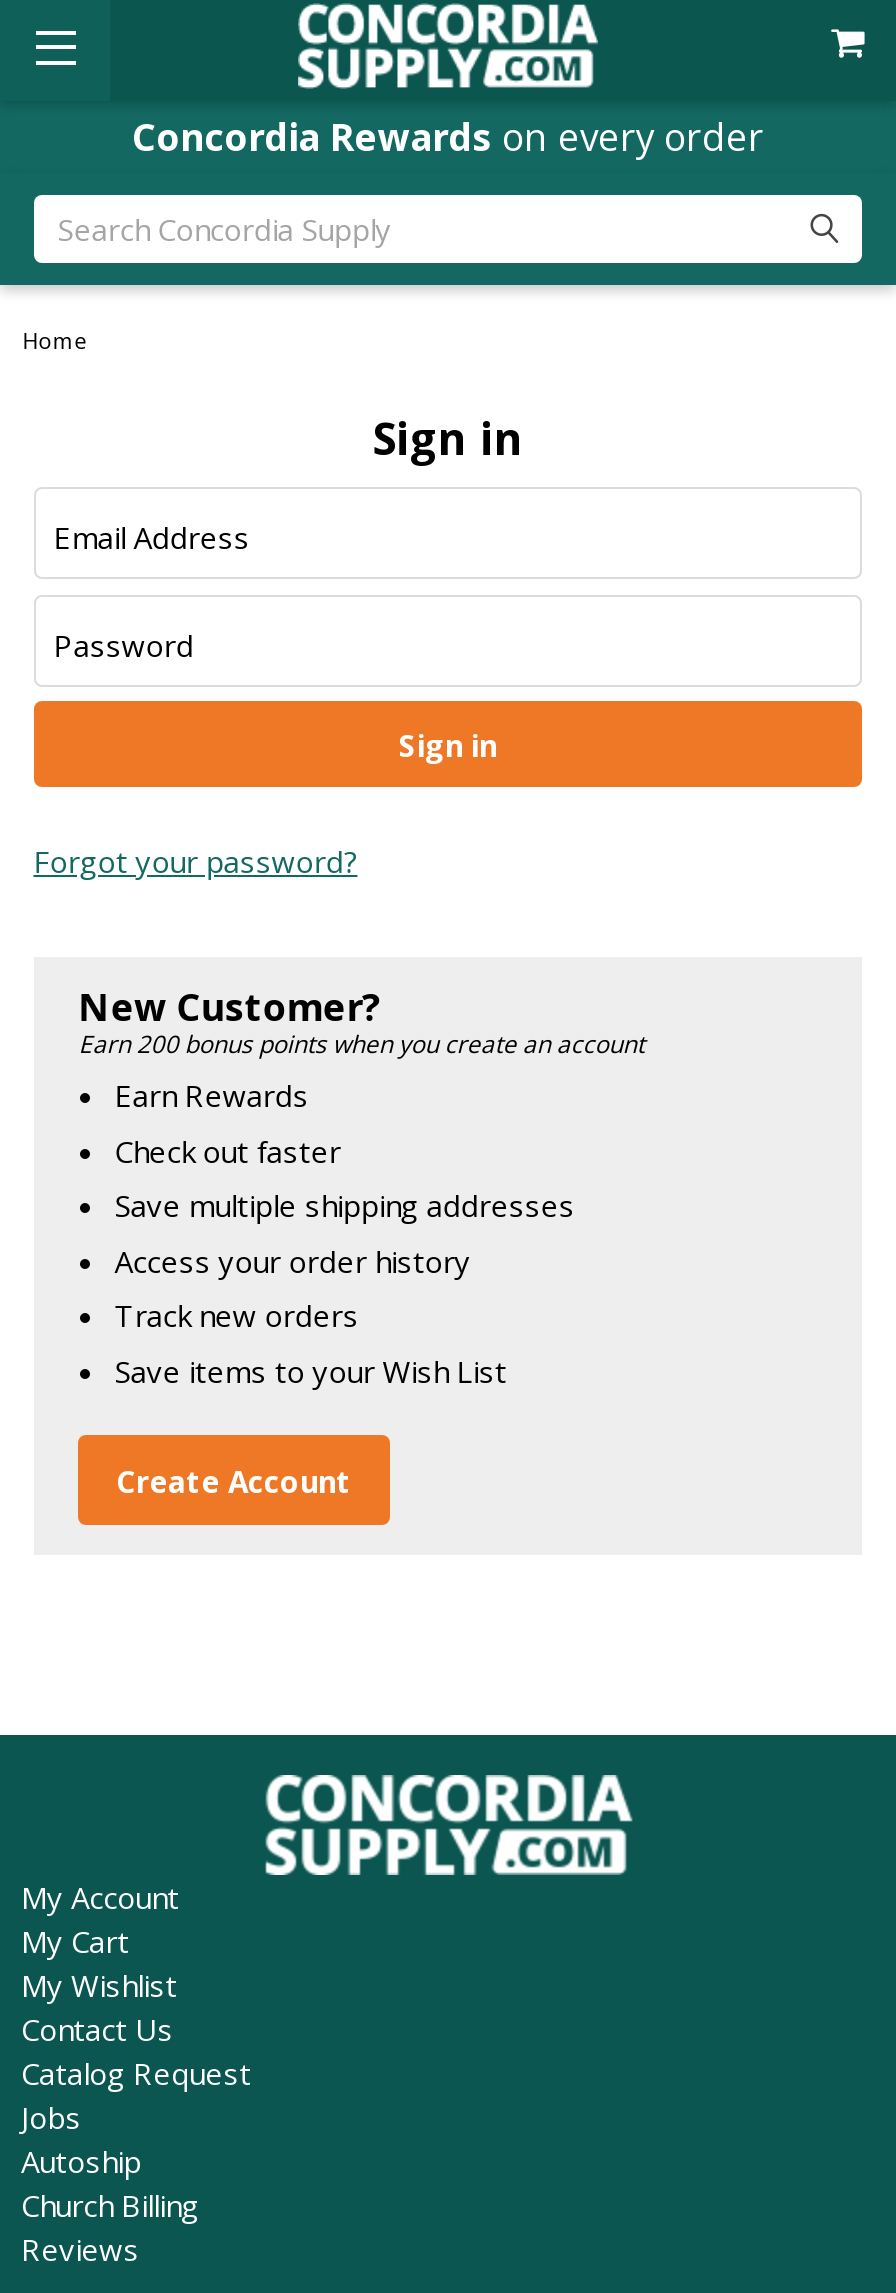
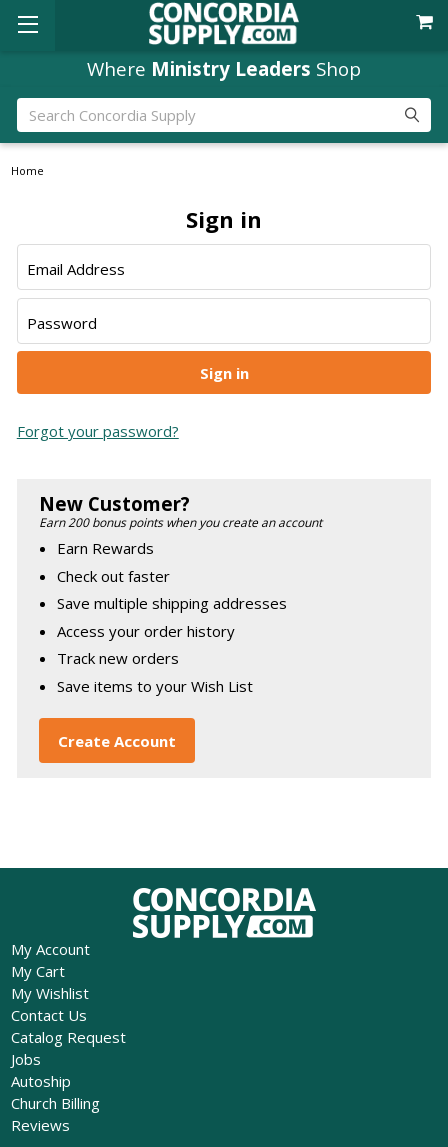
[132,110,764,160] Concordia Rewards on every order -> [87,55,361,80] Where Ministry Leaders Shop

